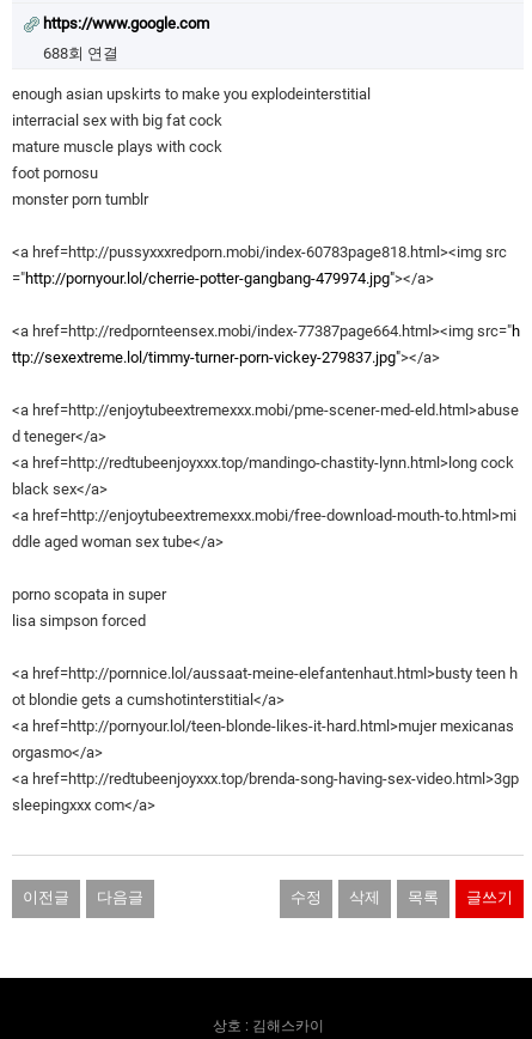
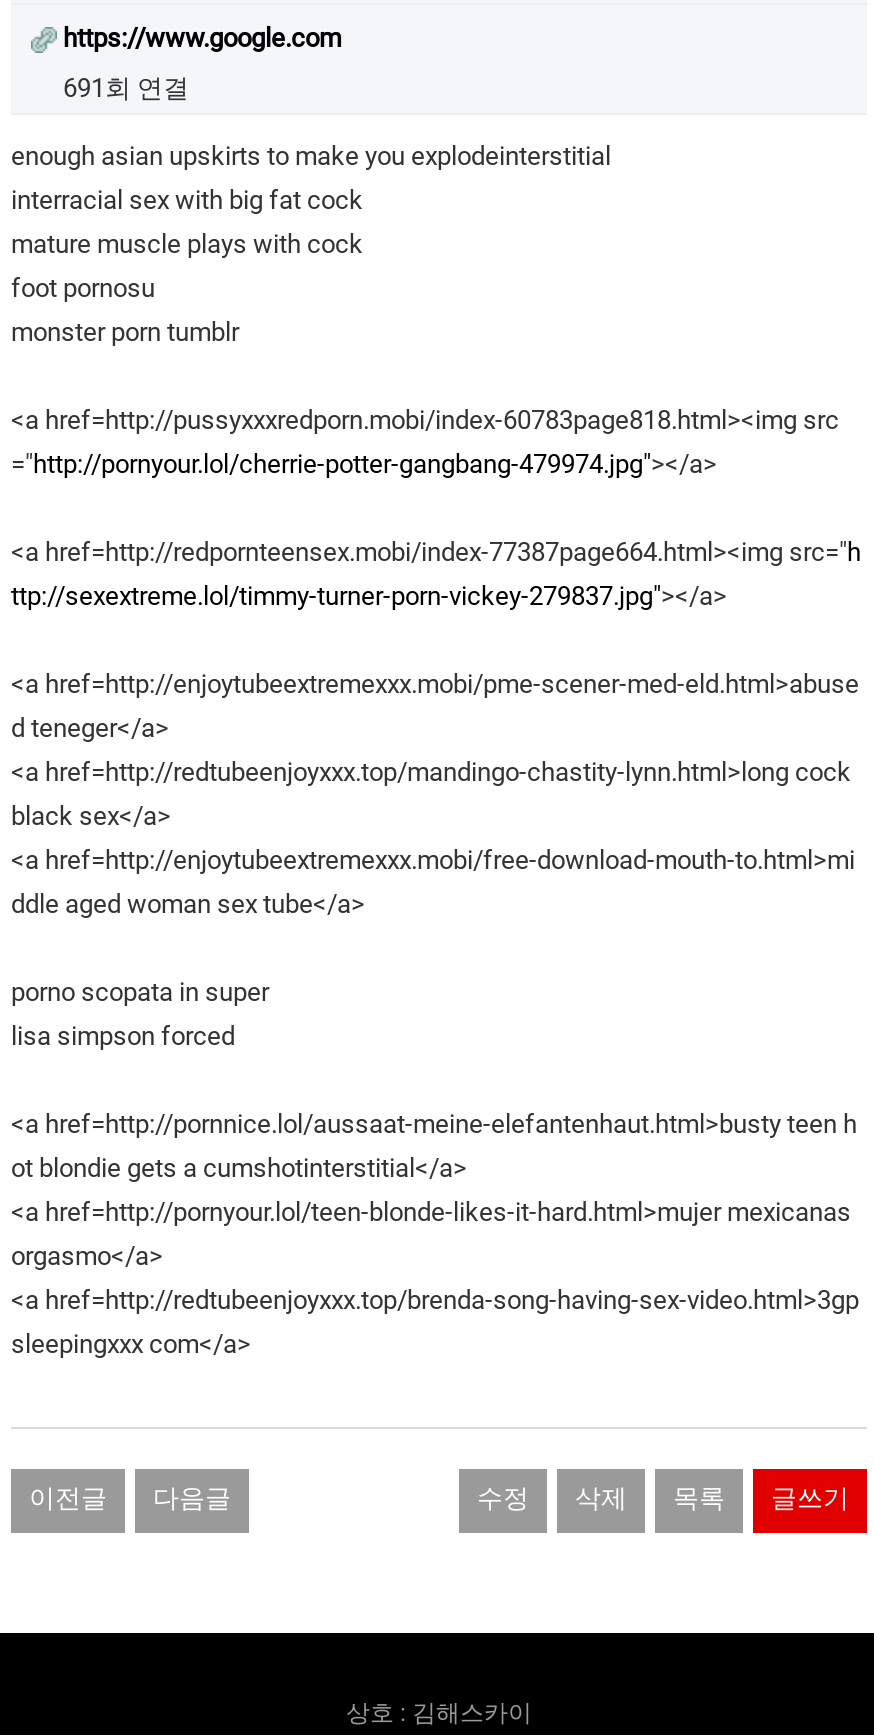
[43,44,118,62] 688회 연결 -> [63,73,189,103] 691회 연결

